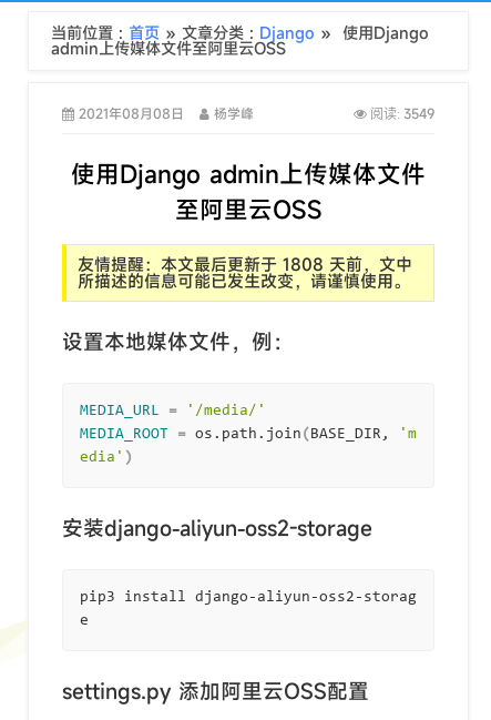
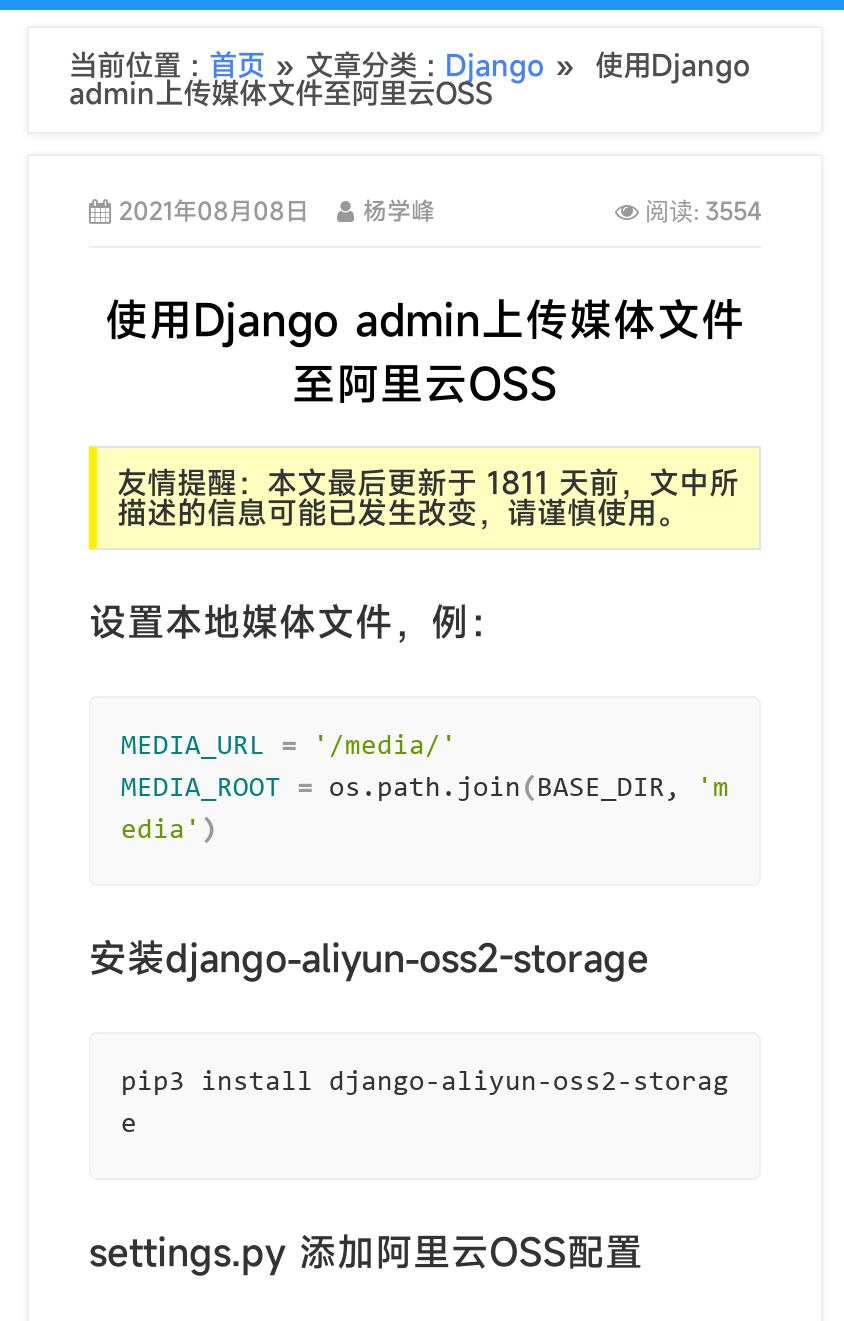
[367,104,434,122] 阅读: 3549 -> [639,194,761,226] 阅读: 3554
[78,253,412,292] 友情提醒：本文最后更新于 1808 天前，文中 | 所描述的信息可能已发生改变，请谨慎使用。 -> [117,462,739,532] 友情提醒：本文最后更新于 1811 天前，文中所 | 描述的信息可能已发生改变，请谨慎使用。

